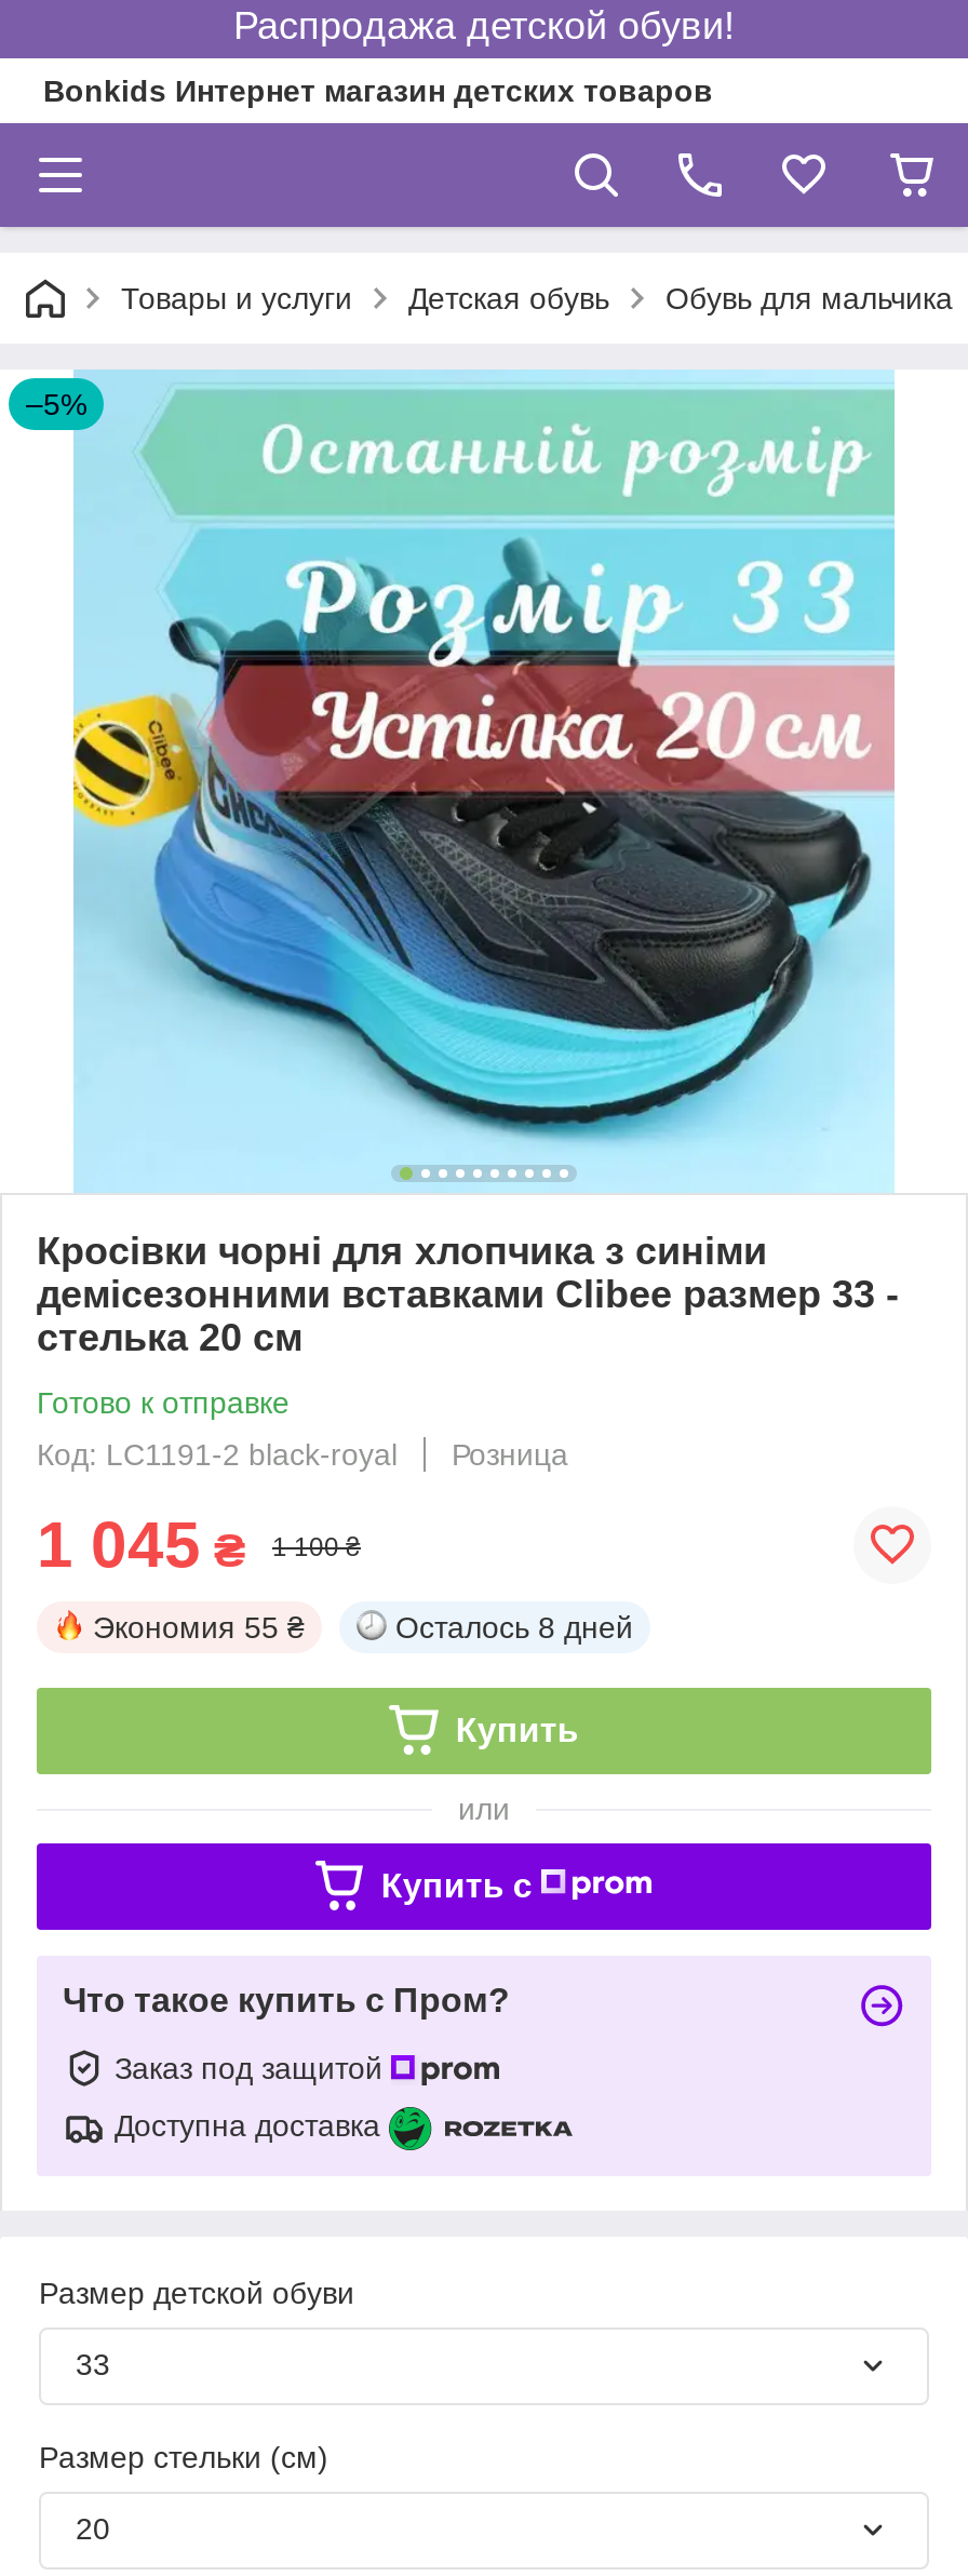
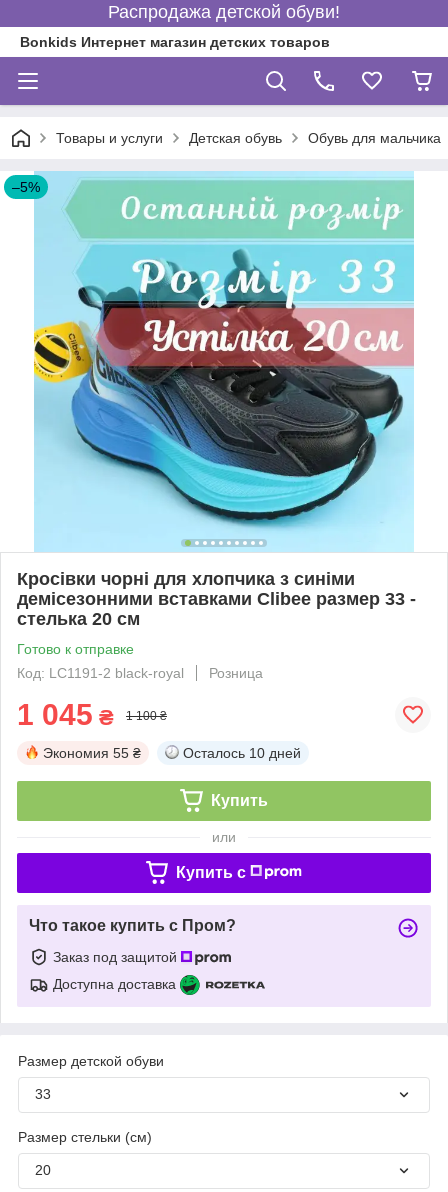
[395,1610,633,1644] Осталось 8 дней -> [183,745,301,761] Осталось 10 дней

